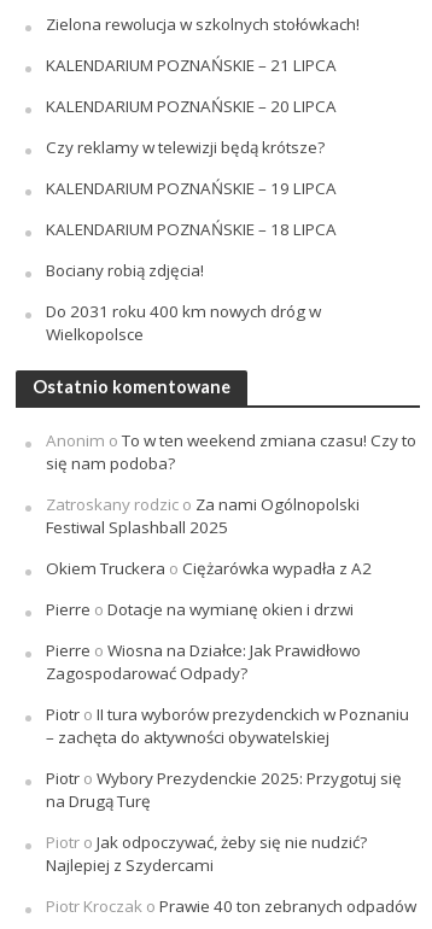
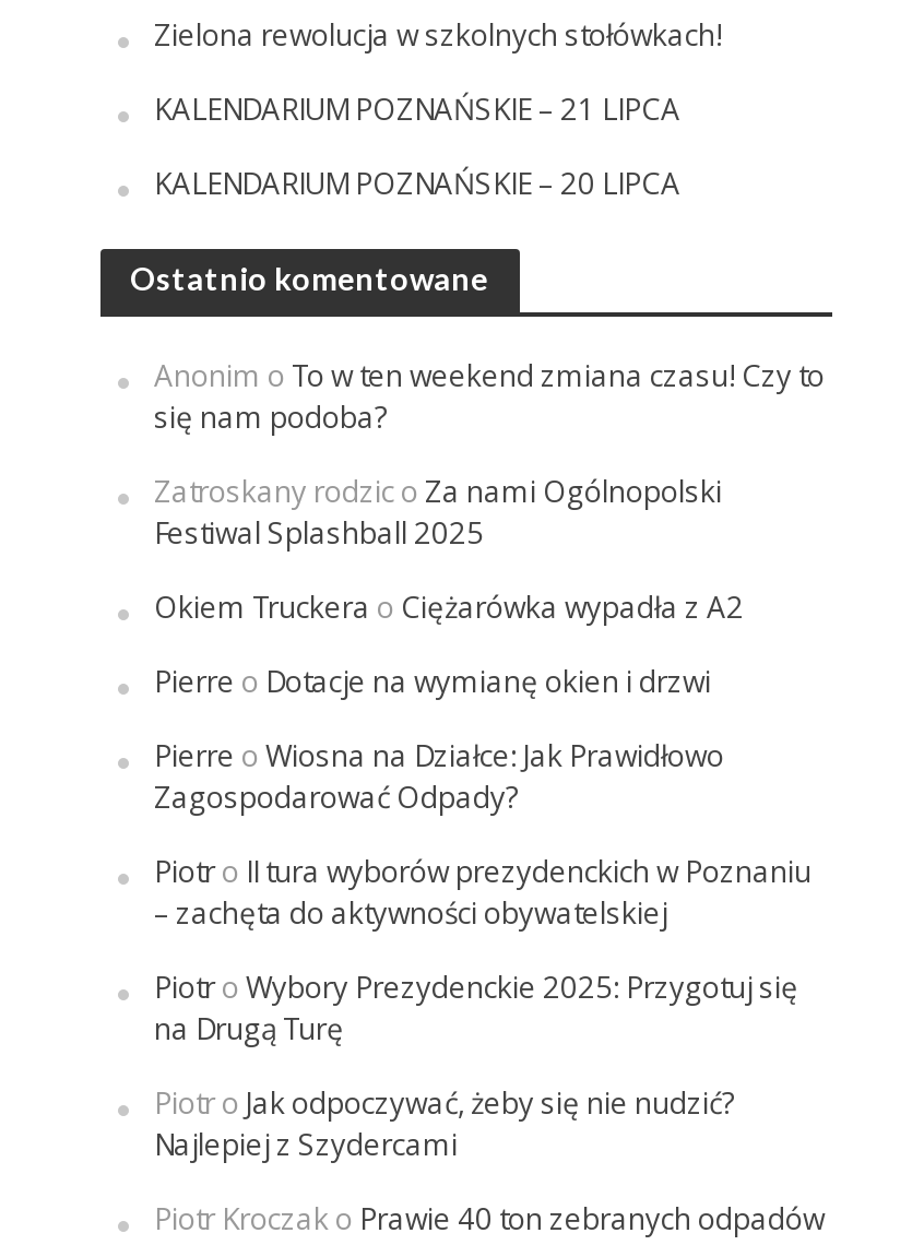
[45,136,336,345] Czy reklamy w telewizji będą krótsze? | KALENDARIUM POZNAŃSKIE – 19 LIPCA | KALENDARIUM POZNAŃSKIE – 18 LIPCA | Bociany robią zdjęcia! | Do 2031 roku 400 km nowych dróg w | Wielkopolsce -> none

